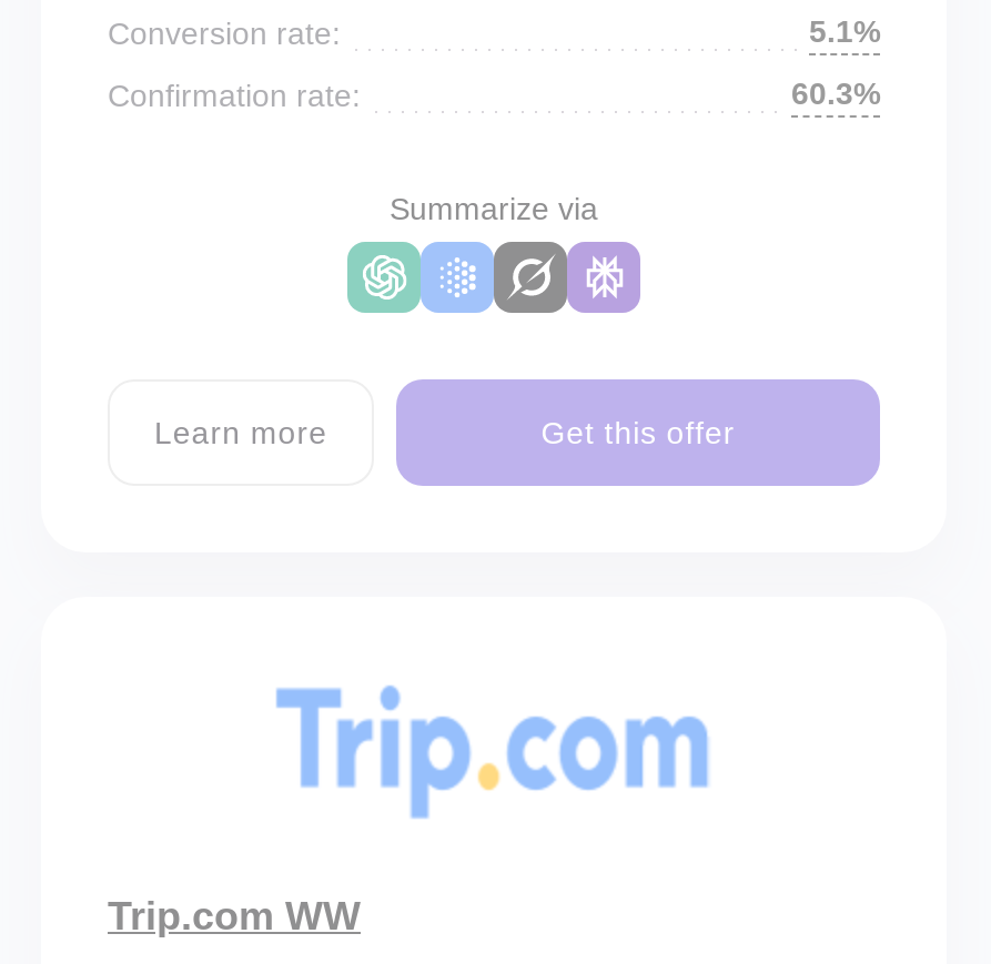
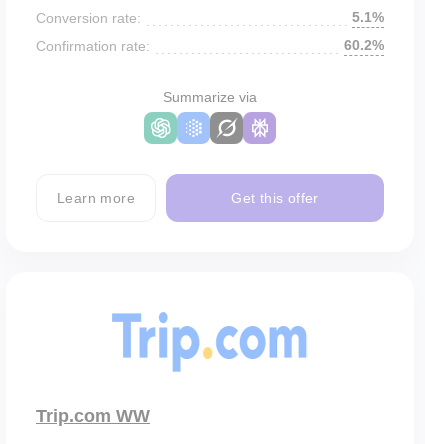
[791,75,880,111] 60.3% -> [344,37,384,53] 60.2%

